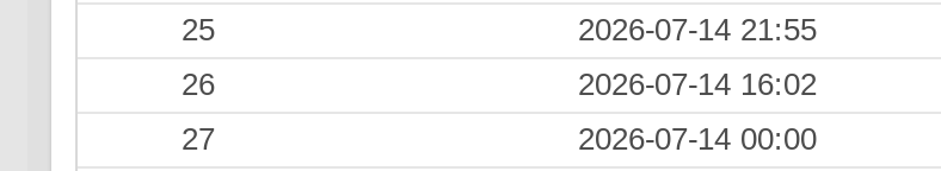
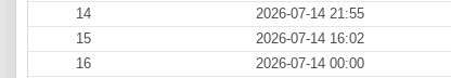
[182,12,215,47] 25 -> [75,5,91,22] 14
[182,66,215,102] 26 -> [75,30,91,47] 15
[182,121,215,157] 27 -> [75,55,91,71] 16

